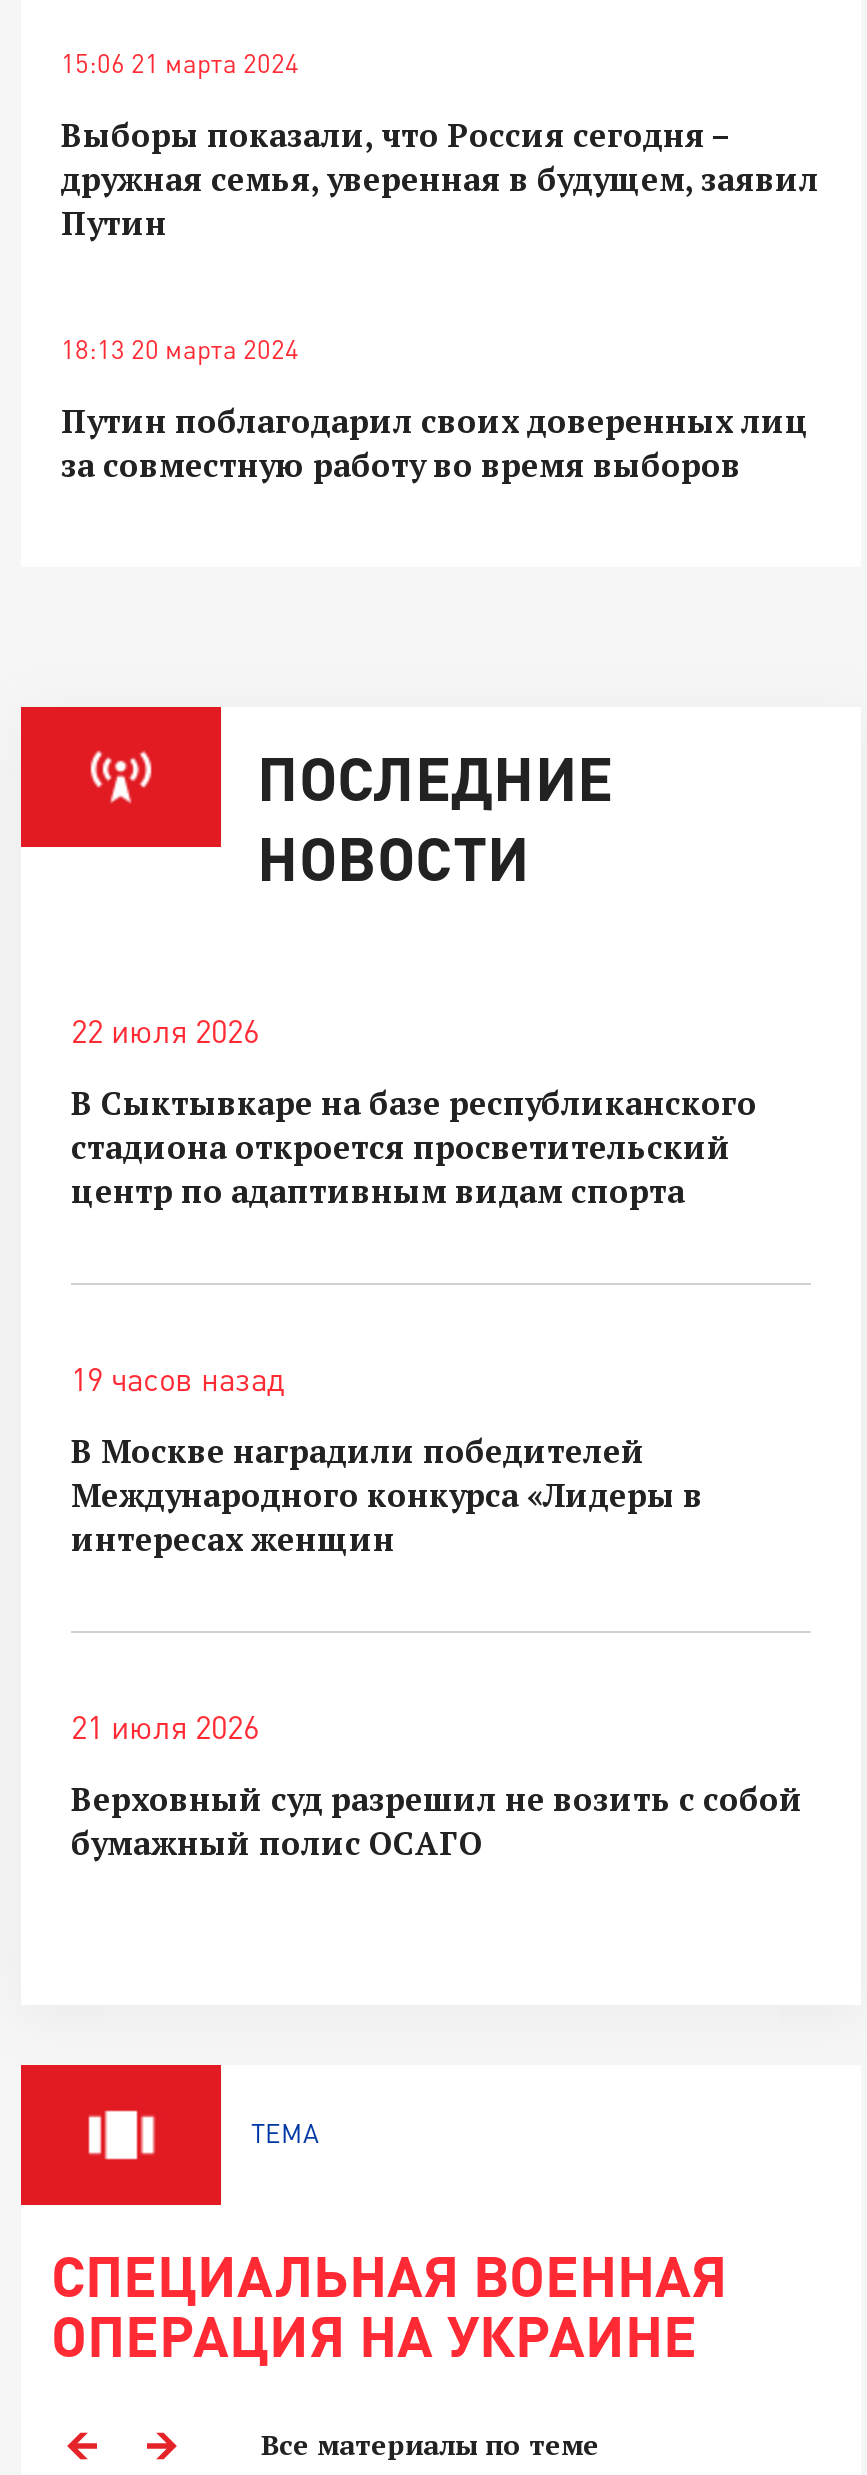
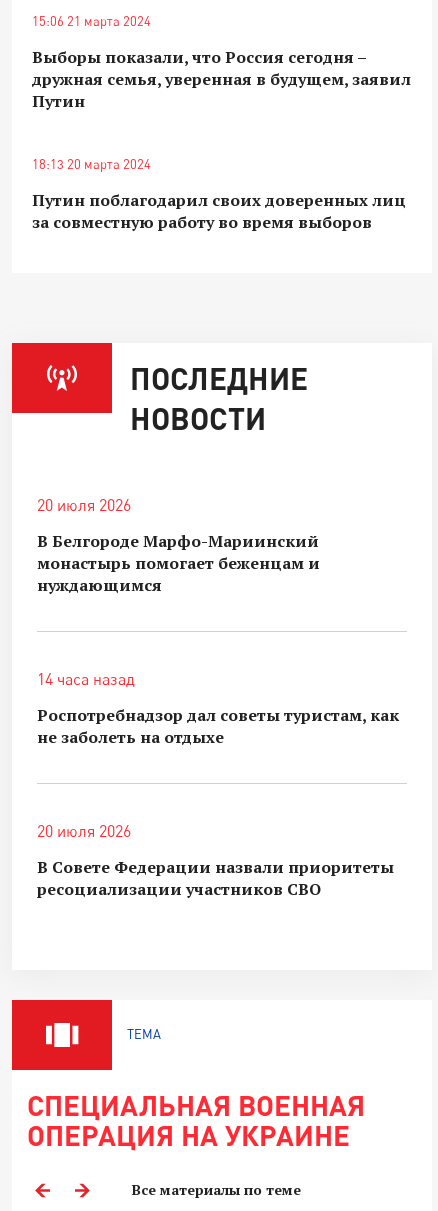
[71,1011,259,1051] 22 июля 2026 -> [37,495,131,515] 20 июля 2026
[71,1081,757,1213] В Сыктывкаре на базе республиканского | стадиона откроется просветительский | центр по адаптивным видам спорта -> [37,530,320,596] В Белгороде Марфо-Мариинский | монастырь помогает беженцам и | нуждающимся
[71,1359,285,1399] 19 часов назад -> [37,669,135,689] 14 часа назад
[71,1429,703,1561] В Москве наградили победителей | Международного конкурса «Лидеры в | интересах женщин -> [37,704,399,748] Роспотребнадзор дал советы туристам, как | не заболеть на отдыхе
[71,1707,259,1747] 21 июля 2026 -> [37,821,131,841] 20 июля 2026
[71,1777,803,1865] Верховный суд разрешил не возить с собой | бумажный полис ОСАГО -> [37,856,394,900] В Совете Федерации назвали приоритеты | ресоциализации участников СВО

